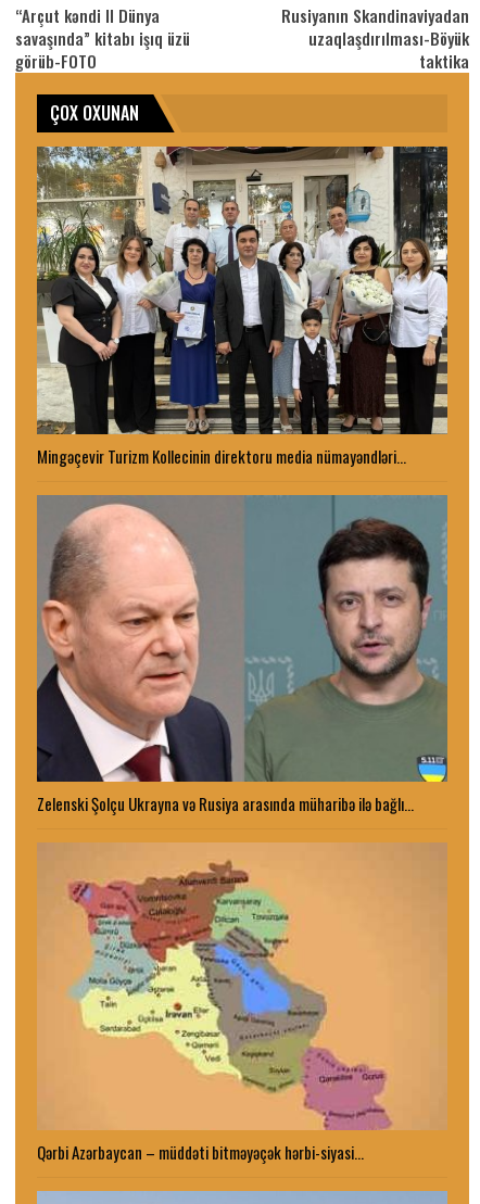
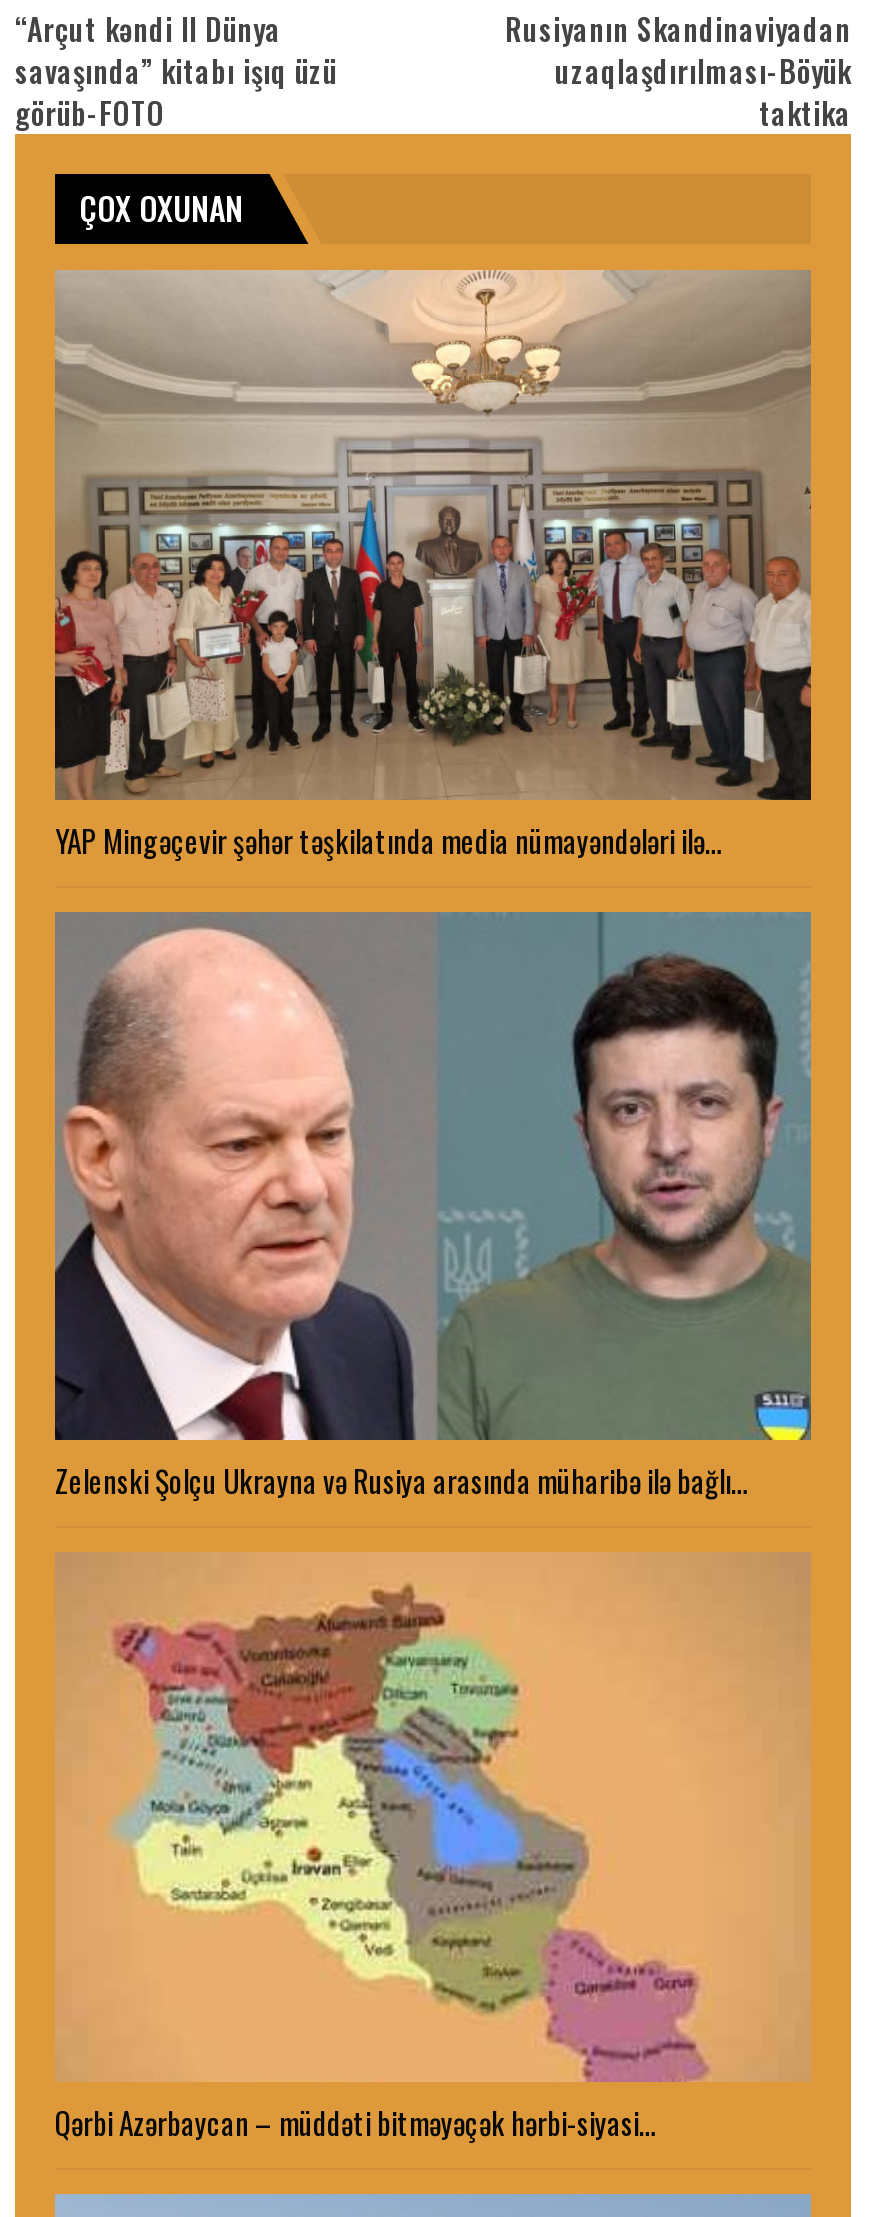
[36,145,449,468] [image] | Mingəçevir Turizm Kollecinin direktoru media nümayəndləri… -> [53,268,813,861] [image] | YAP Mingəçevir şəhər təşkilatında media nümayəndələri ilə…

